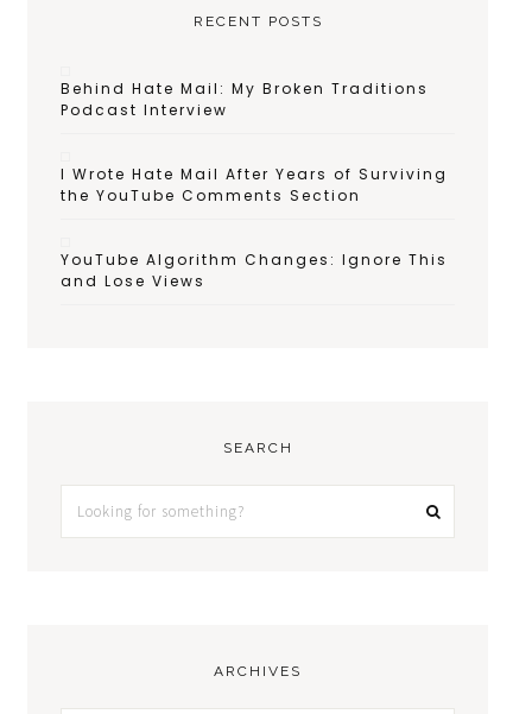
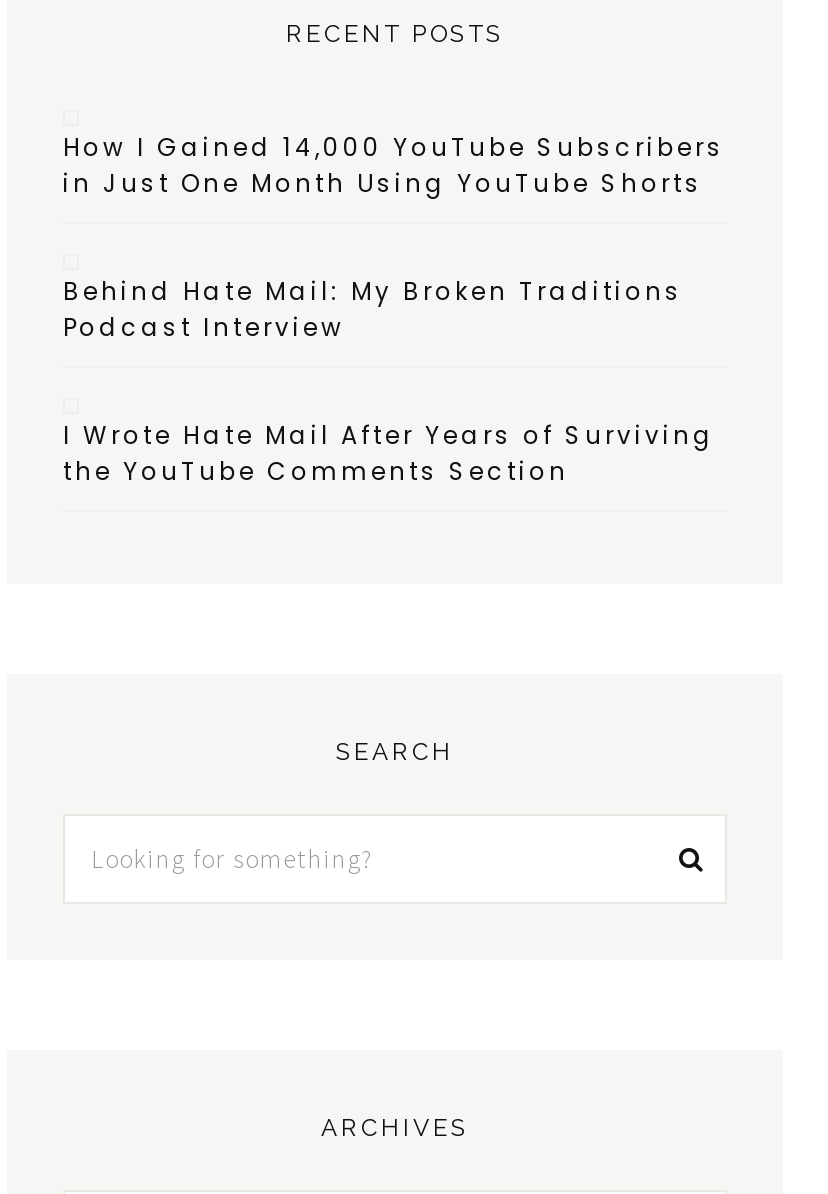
none -> [63,130,725,200] How I Gained 14,000 YouTube Subscribers | in Just One Month Using YouTube Shorts
moved [61,78,448,206] -> [63,274,715,488]: Behind Hate Mail: My Broken Traditions | Podcast Interview | I Wrote Hate Mail After Years of Surviving | the YouTube Comments Section
[61,249,448,291] YouTube Algorithm Changes: Ignore This | and Lose Views -> none

